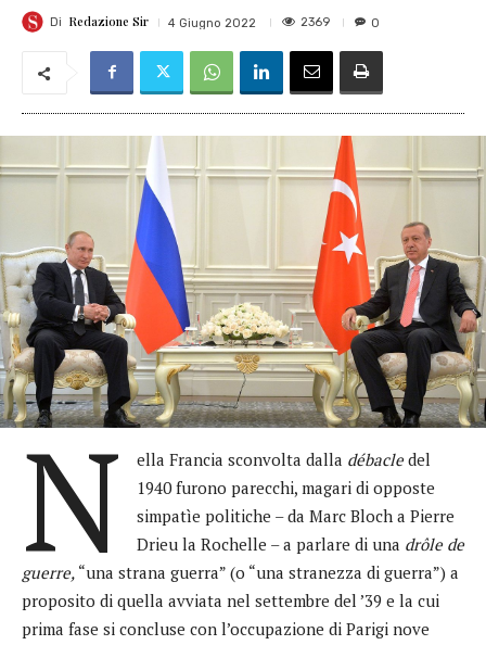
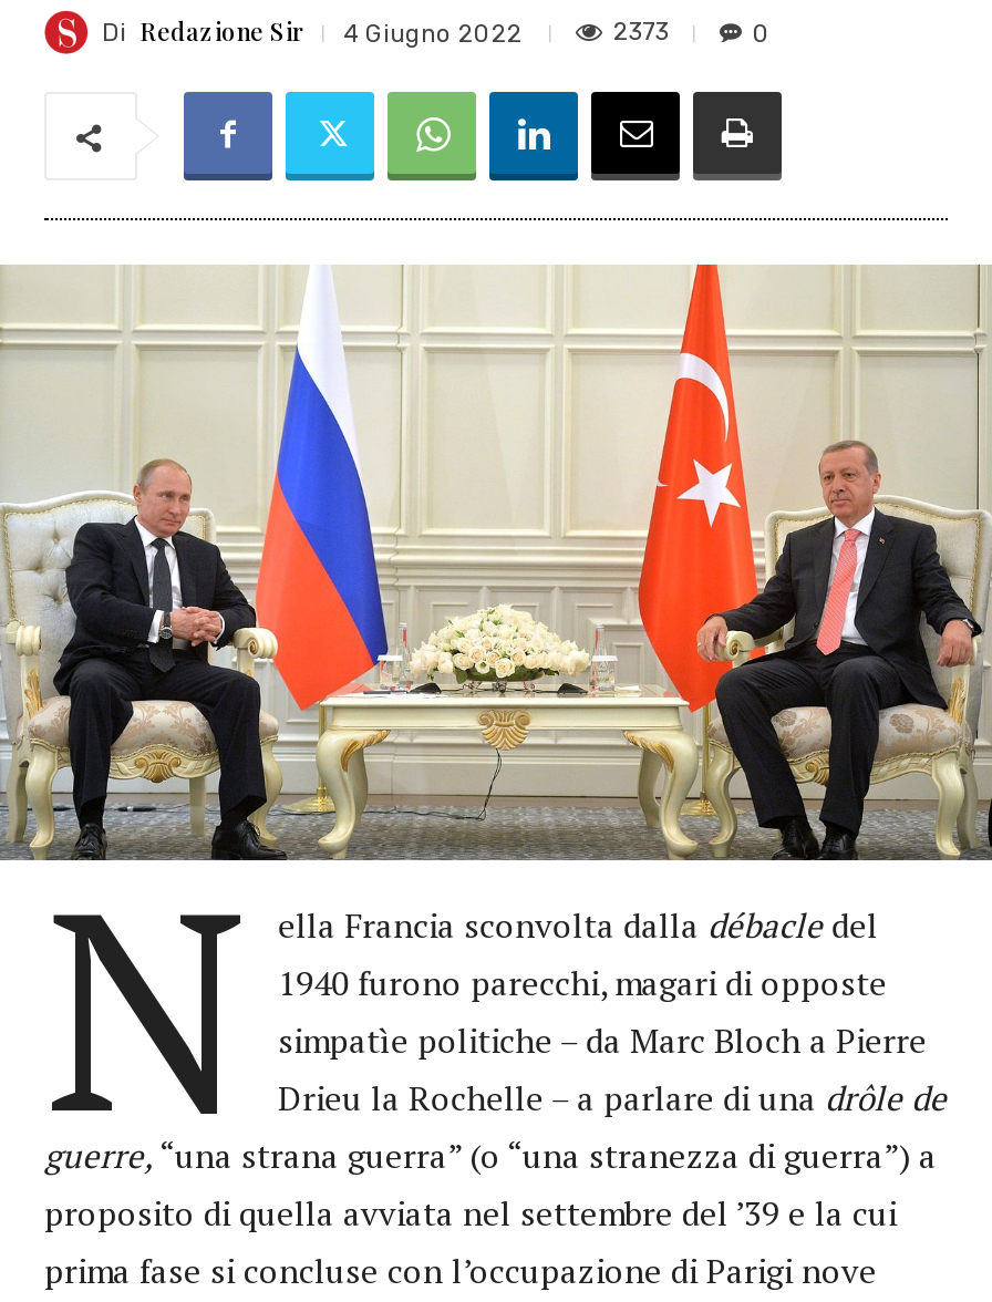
[300,15,330,29] 2369 -> [613,19,669,48] 2373

